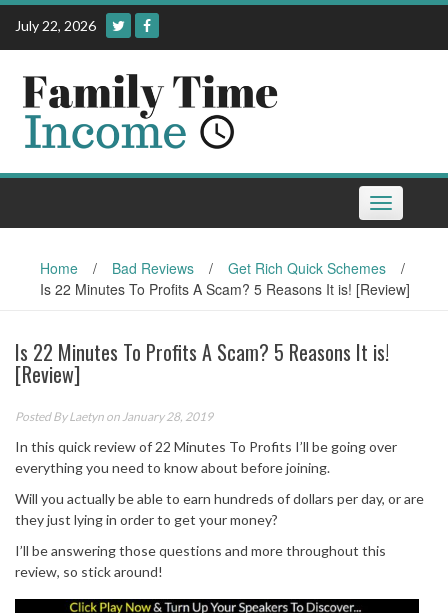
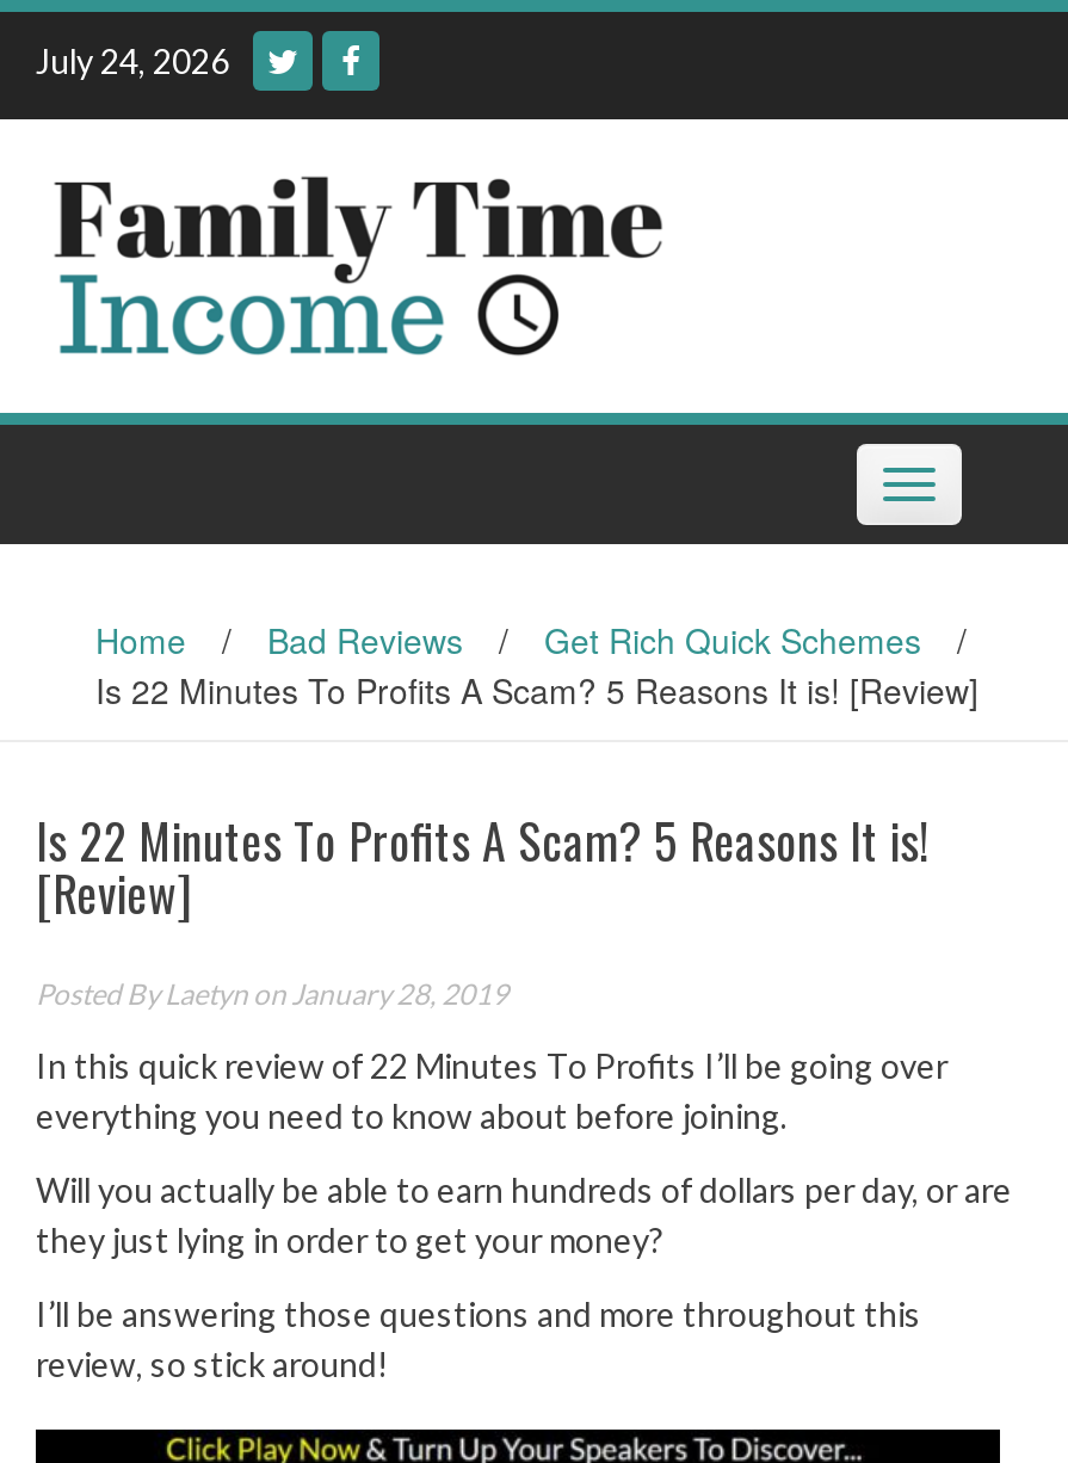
[15,17,96,34] July 22, 2026 -> [36,41,229,81] July 24, 2026

